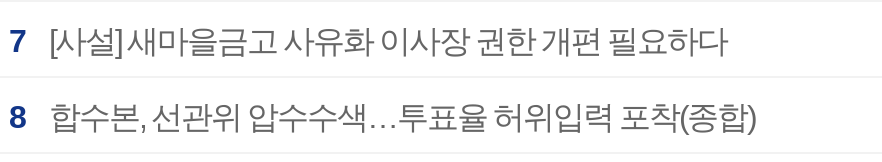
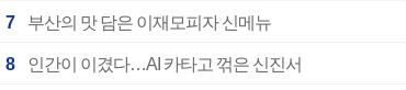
[49,24,727,58] [사설] 새마을금고 사유화 이사장 권한 개편 필요하다 -> [27,13,271,32] 부산의 맛 담은 이재모피자 신메뉴
[49,100,755,134] 합수본, 선관위 압수수색…투표율 허위입력 포착(종합) -> [27,55,302,74] 인간이 이겼다…AI 카타고 꺾은 신진서

